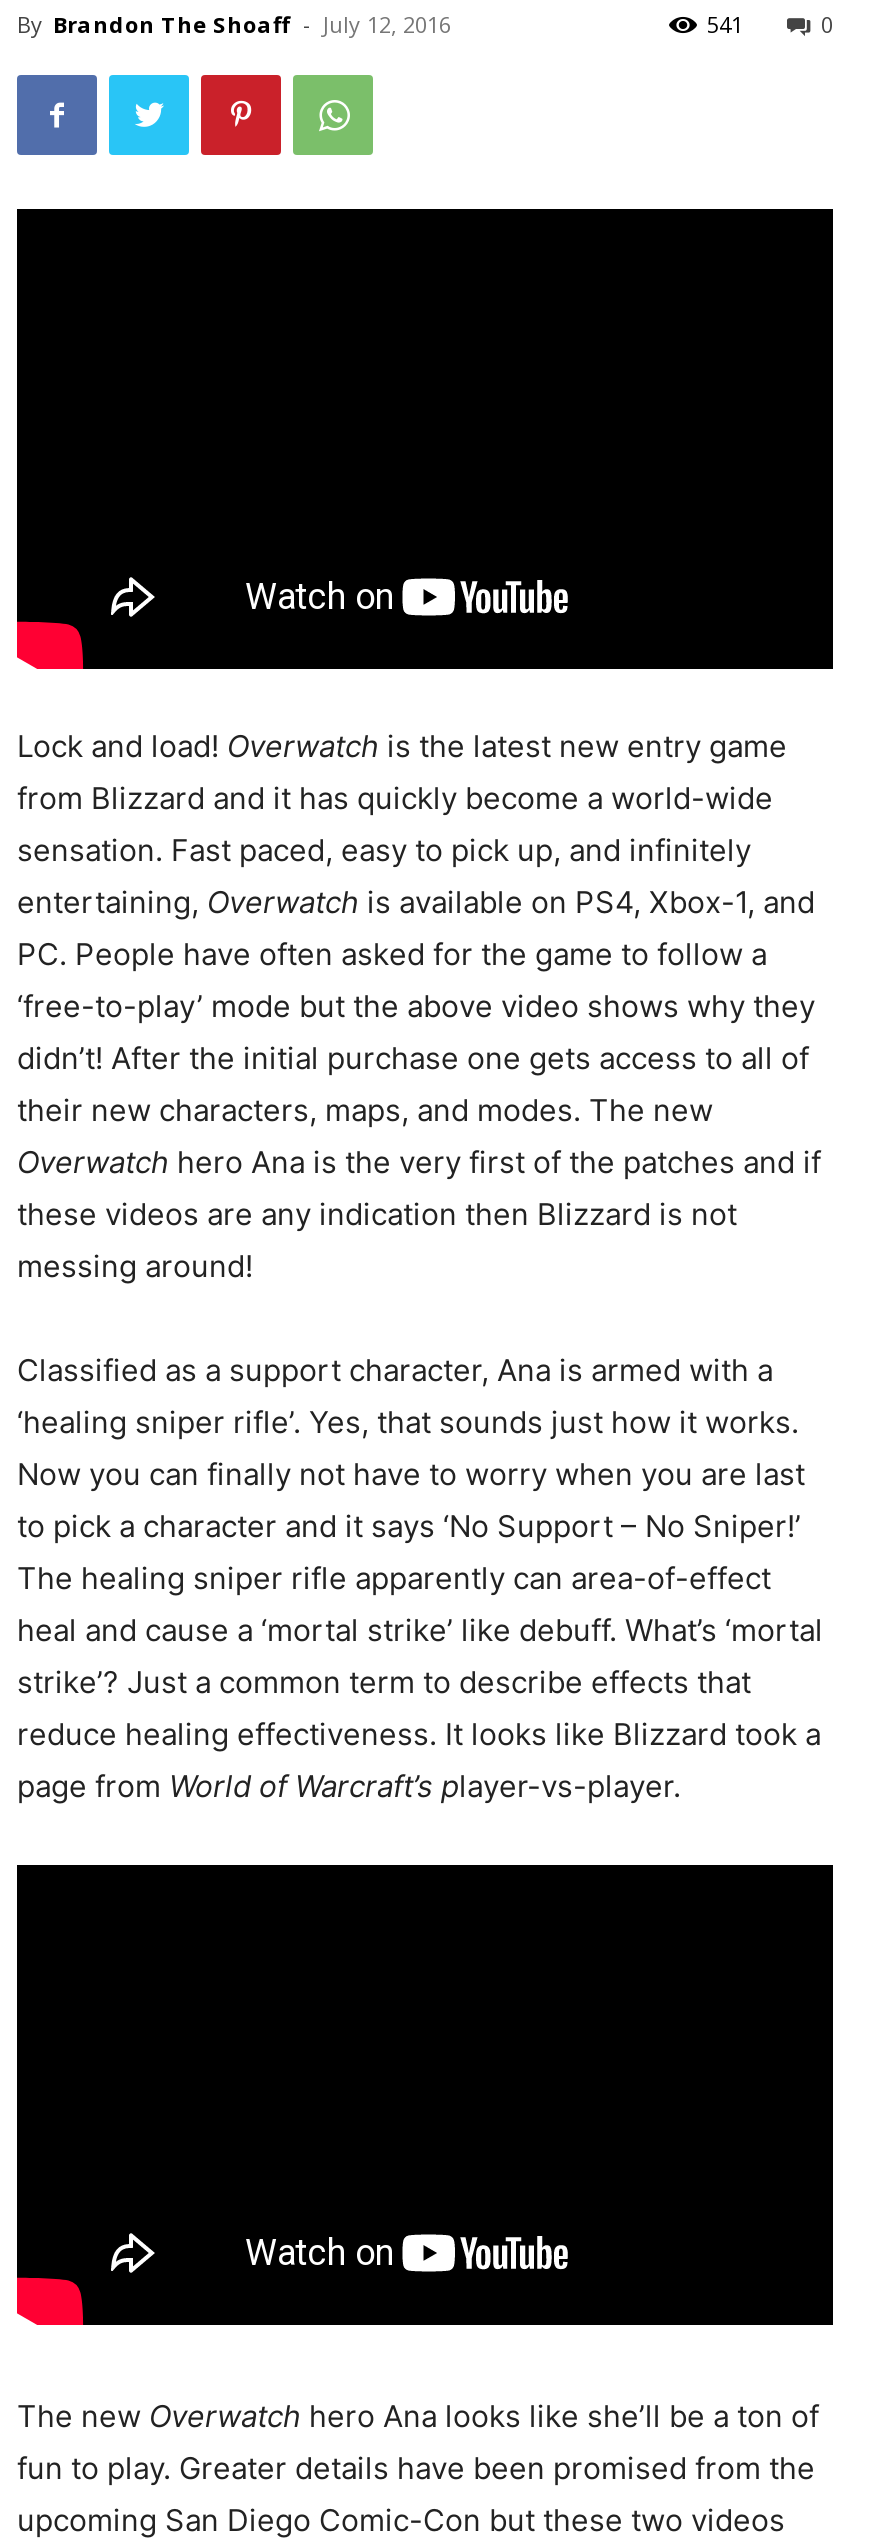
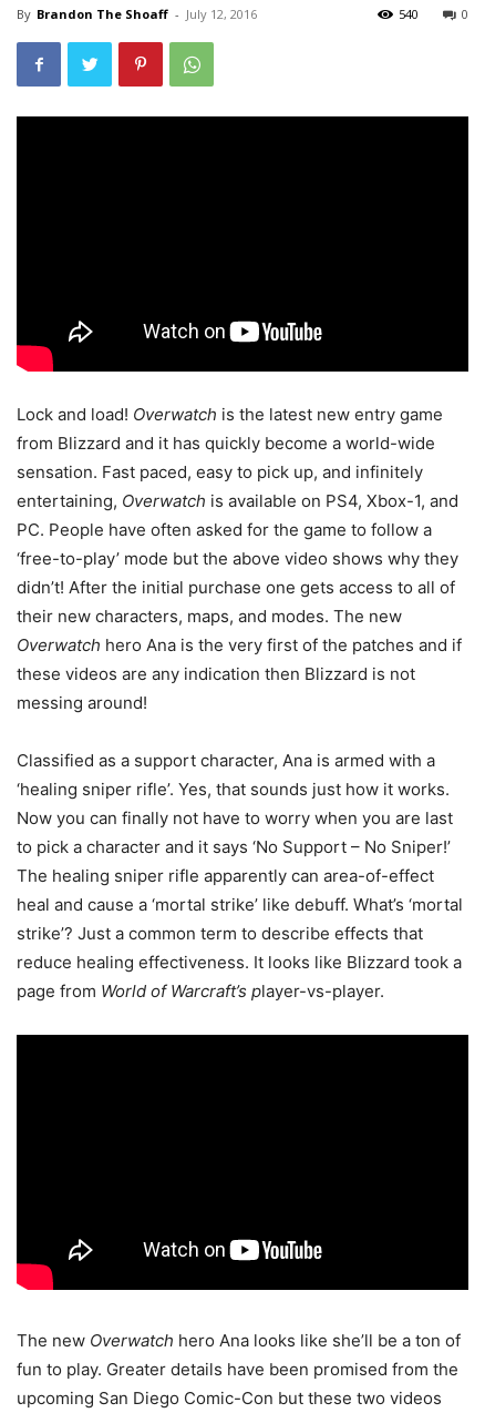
[707,9,743,39] 541 -> [399,6,419,22] 540

